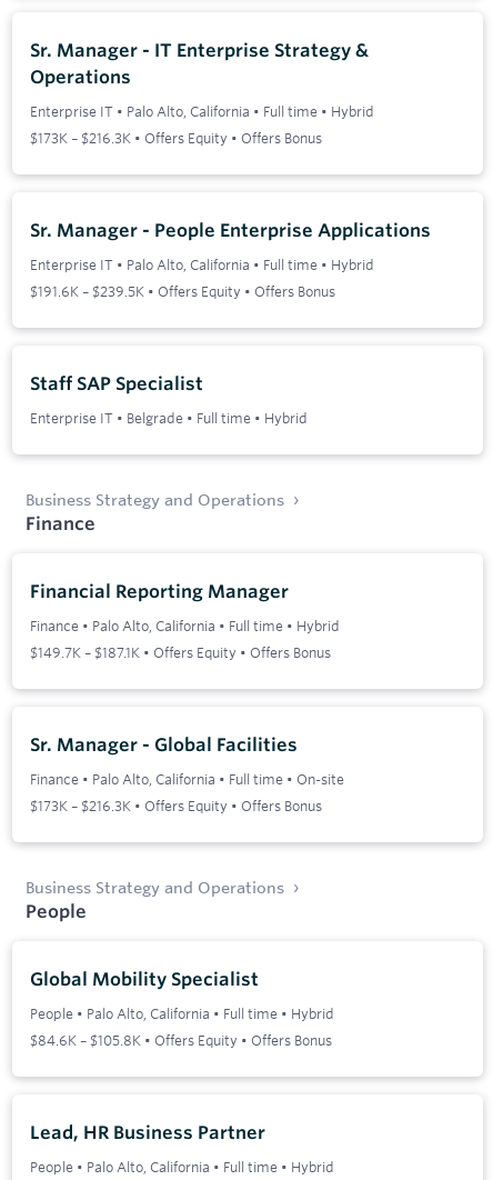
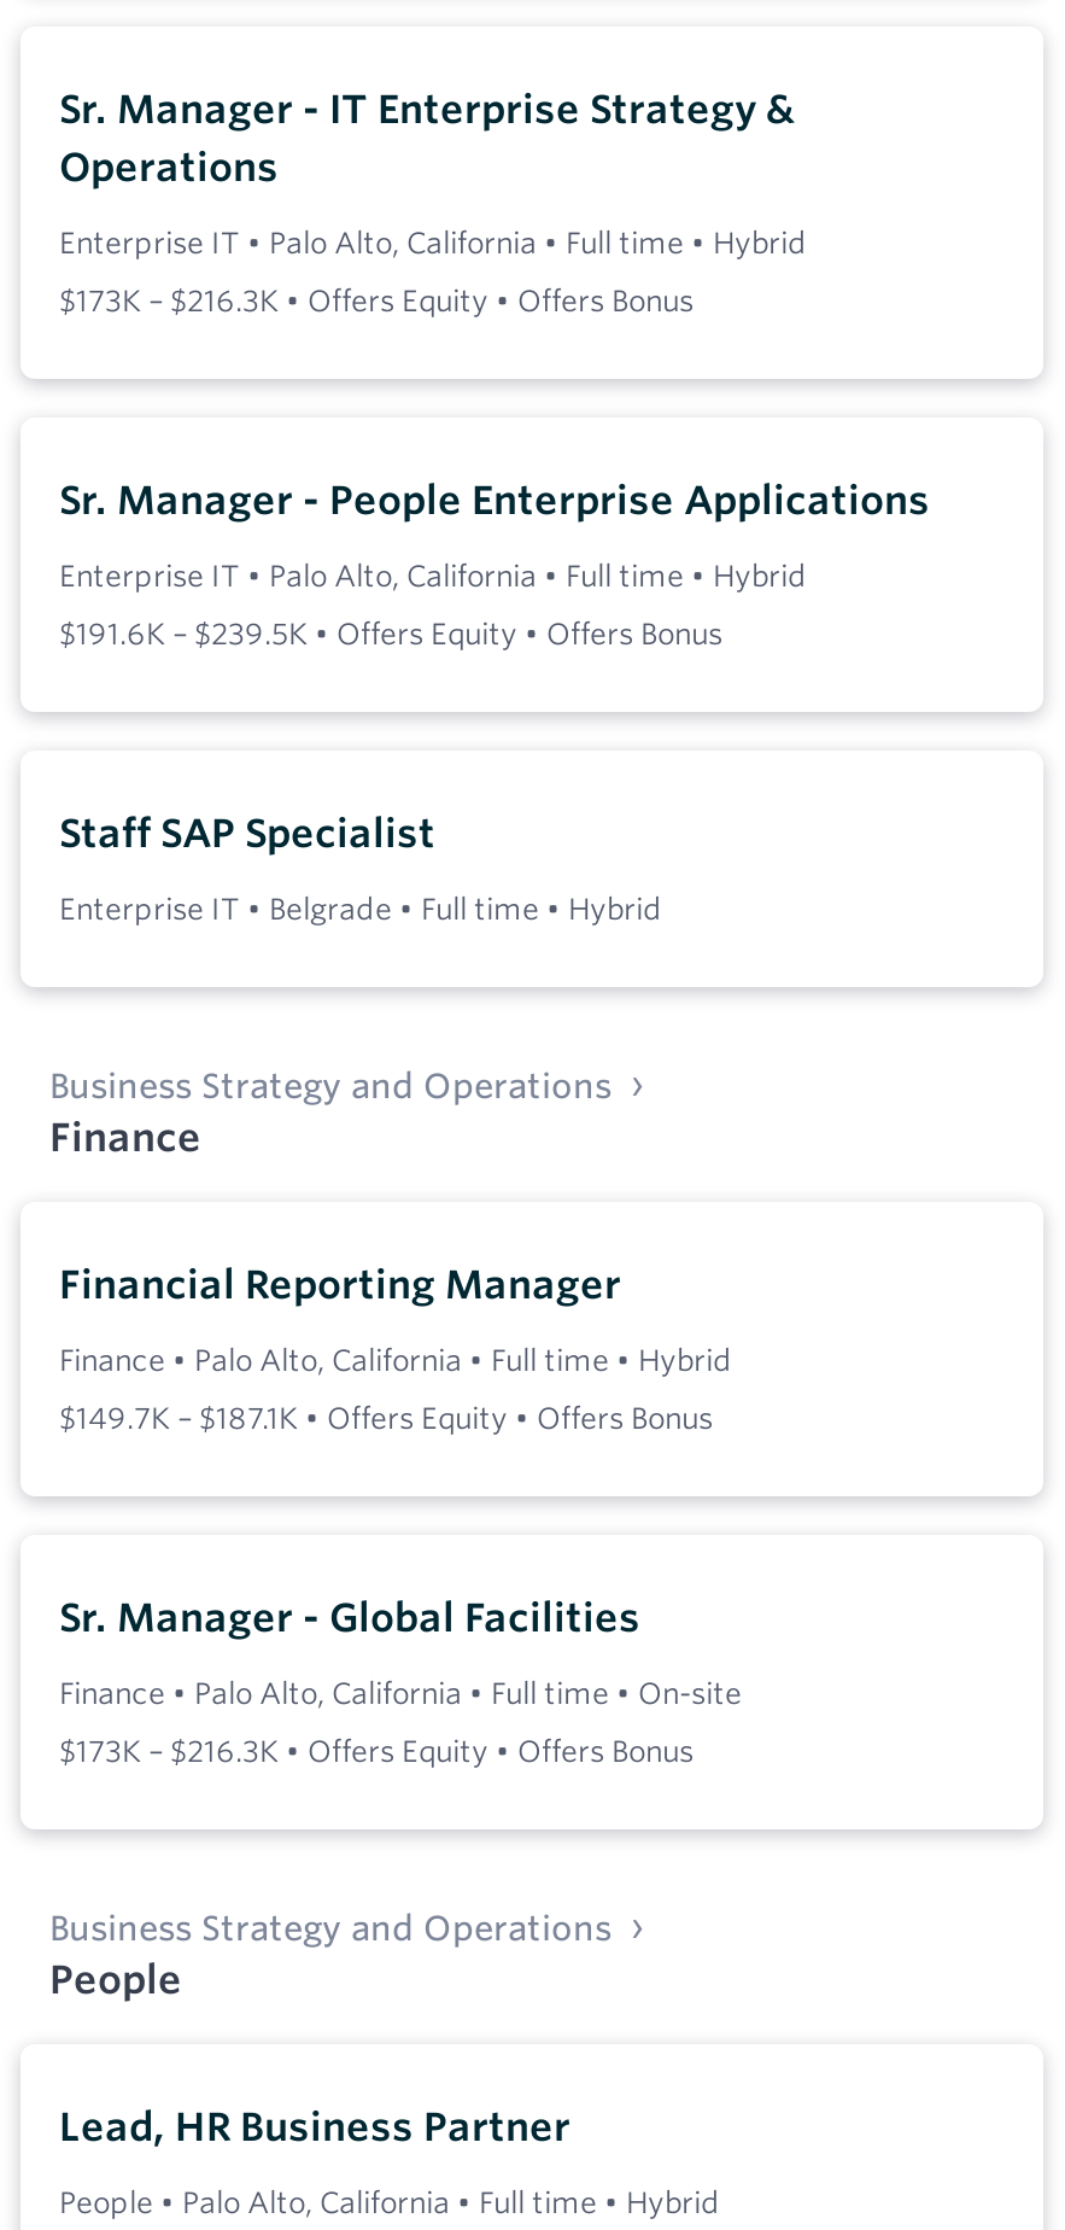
[30,968,334,1049] Global Mobility Specialist | People • Palo Alto, California • Full time • Hybrid | $84.6K – $105.8K • Offers Equity • Offers Bonus -> none

